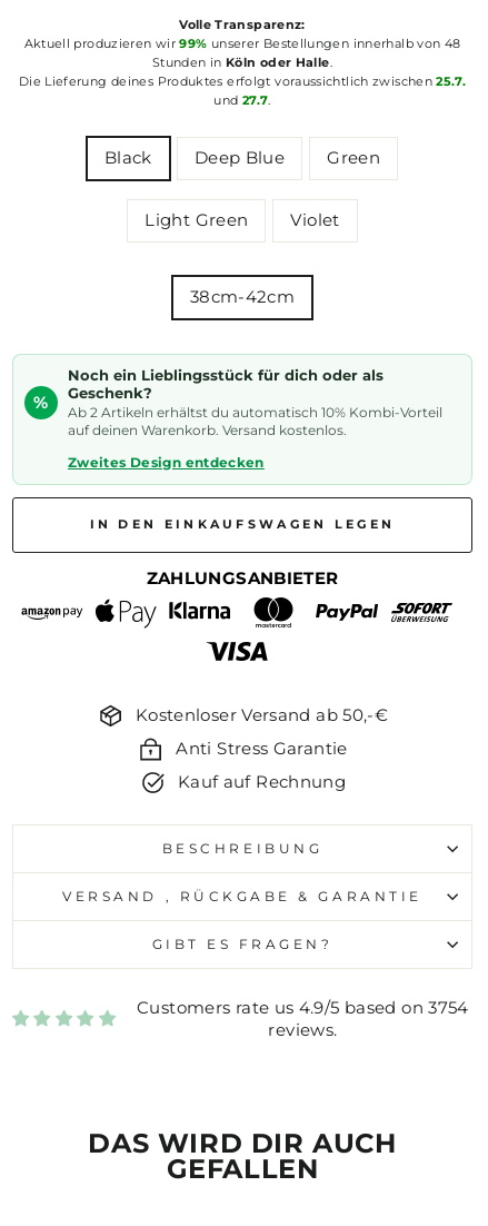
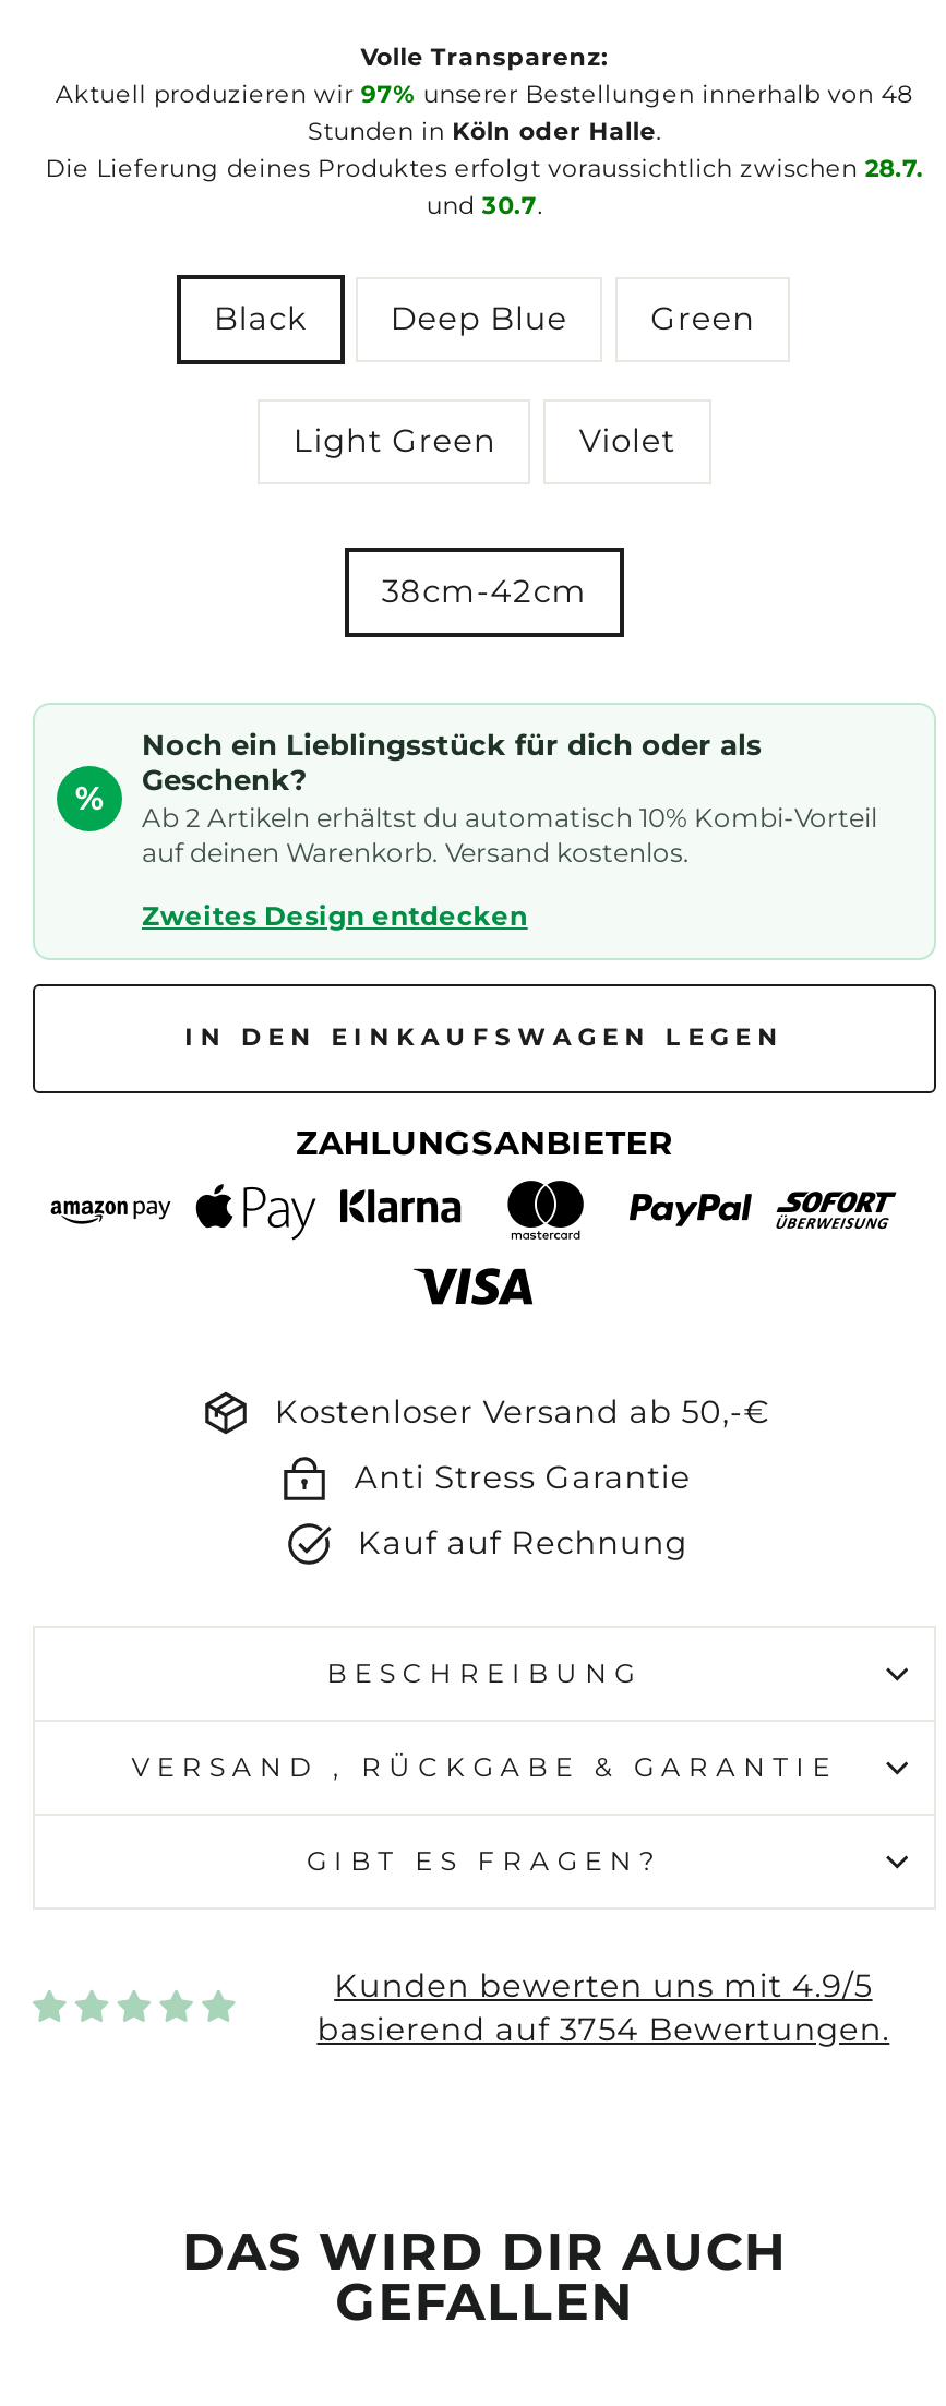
[24,35,461,51] Aktuell produzieren wir 99% unserer Bestellungen innerhalb von 48 -> [56,78,913,109] Aktuell produzieren wir 97% unserer Bestellungen innerhalb von 48
[19,73,466,89] Die Lieferung deines Produktes erfolgt voraussichtlich zwischen 25.7. -> [45,152,924,183] Die Lieferung deines Produktes erfolgt voraussichtlich zwischen 28.7.
[214,92,271,108] und 27.7. -> [426,189,543,220] und 30.7.
[137,998,469,1040] Customers rate us 4.9/5 based on 3754 | reviews. -> [317,1967,889,2050] Kunden bewerten uns mit 4.9/5 | basierend auf 3754 Bewertungen.

